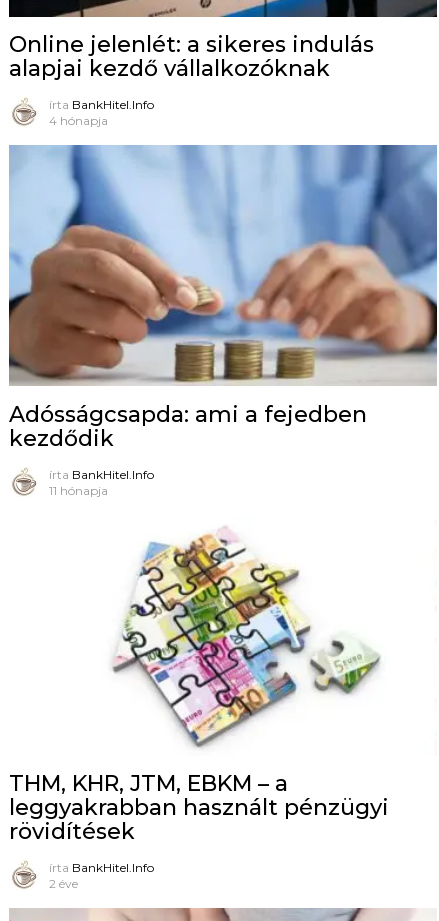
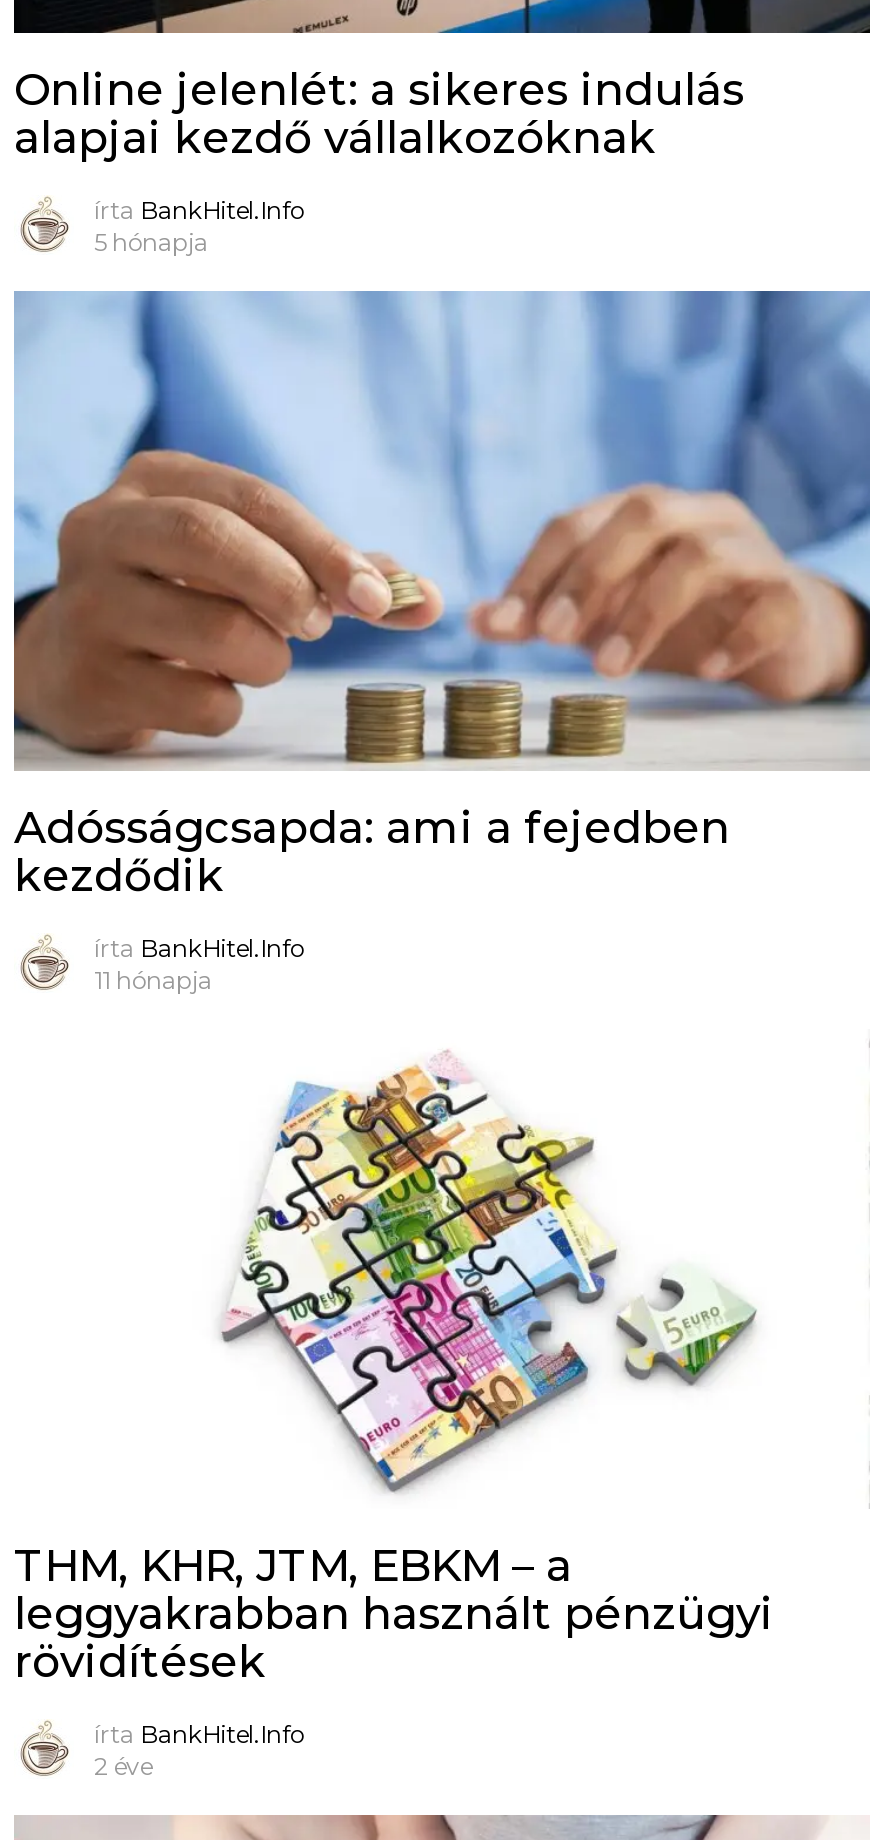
[49,113,108,128] 4 hónapja -> [94,226,208,256] 5 hónapja

